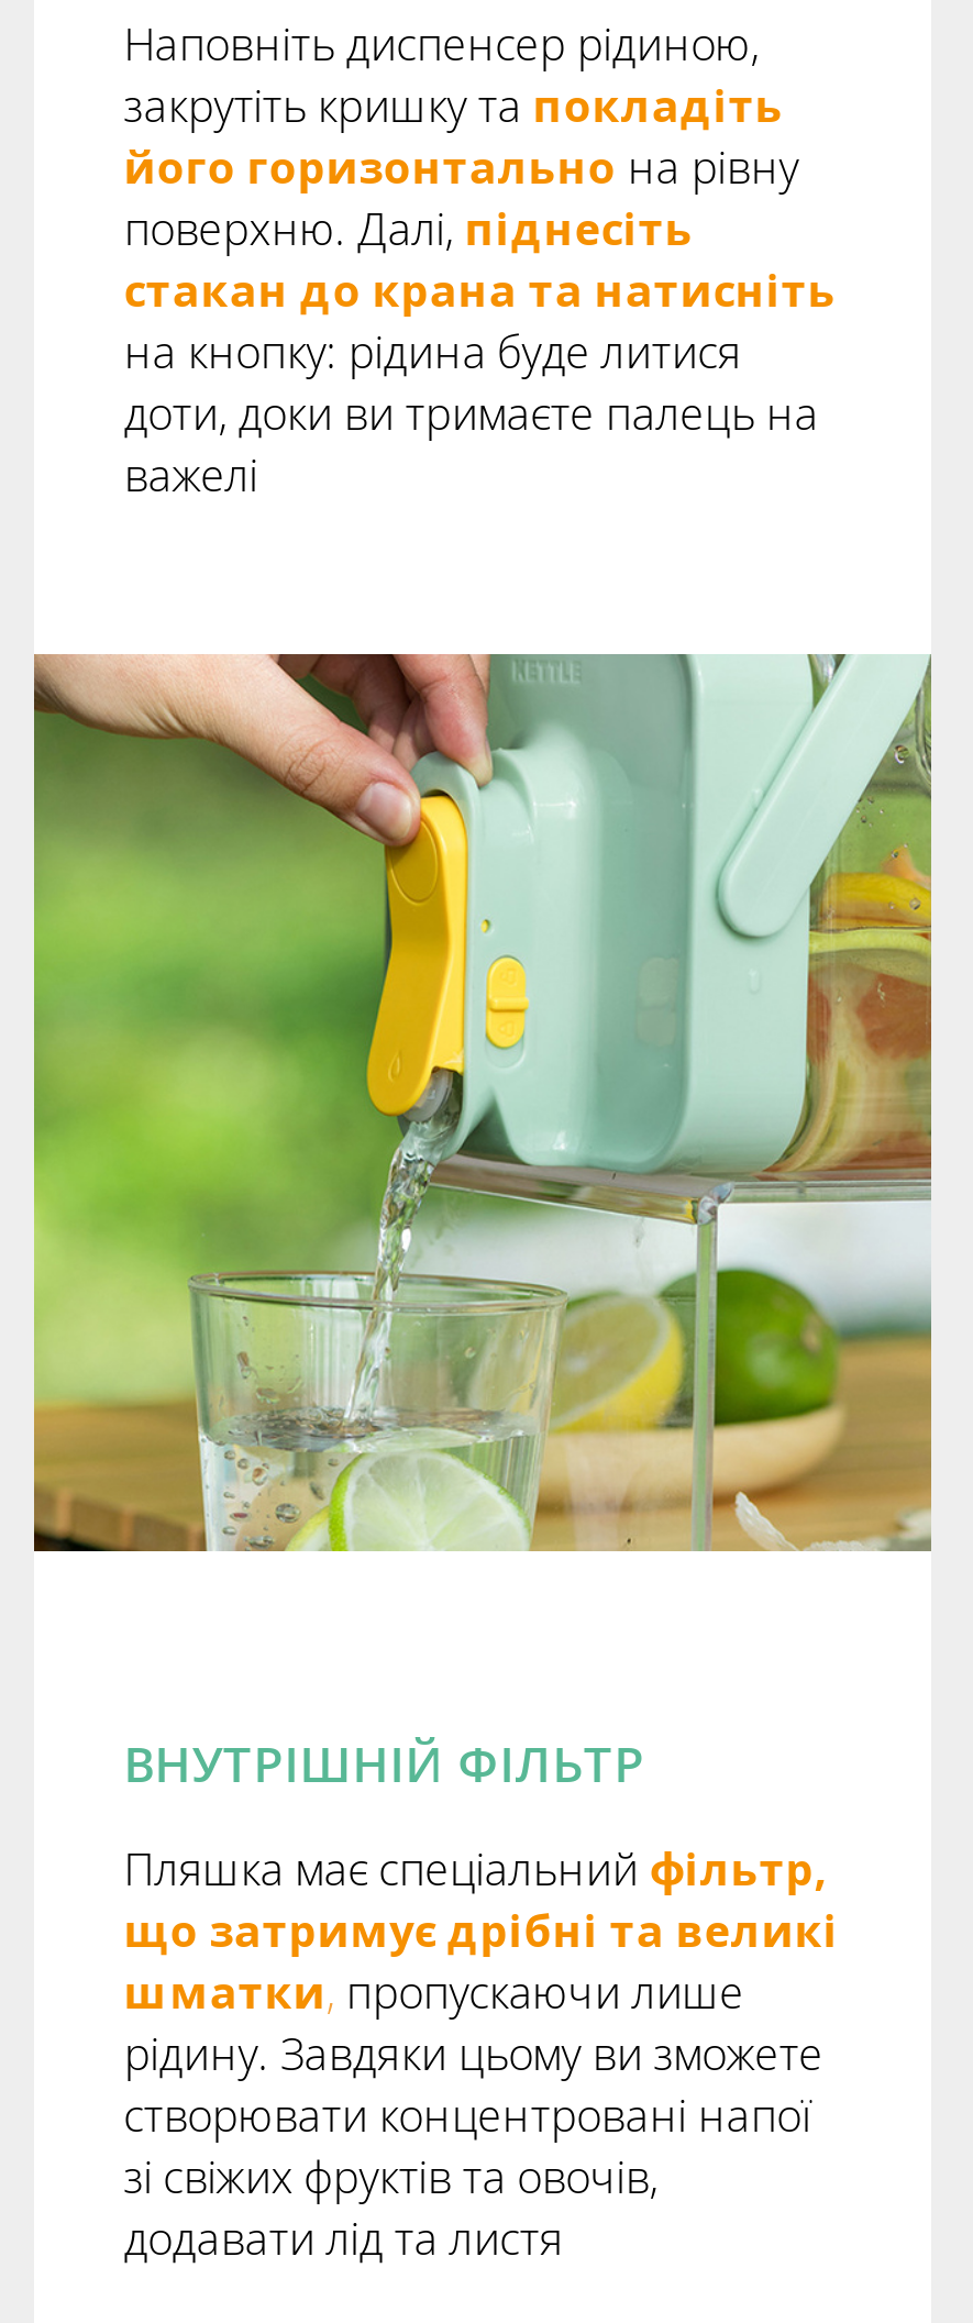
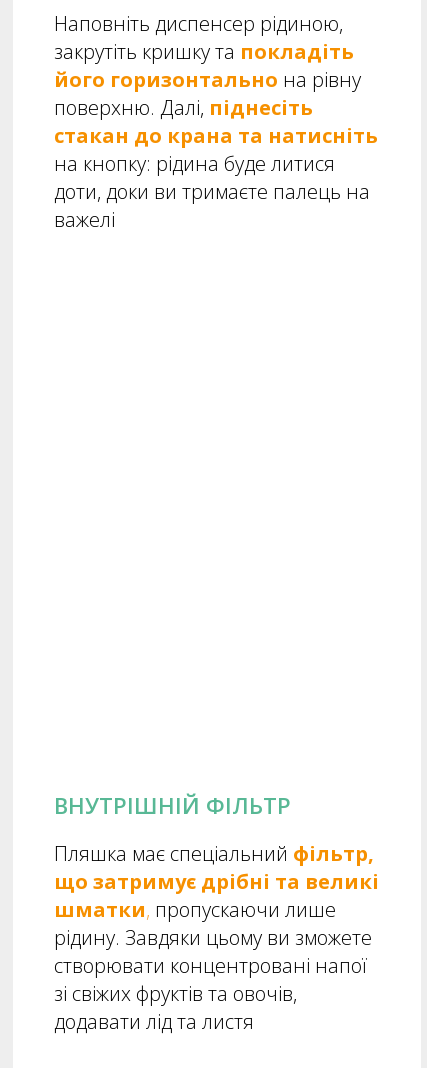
[32,652,933,1553] [image] -> none

